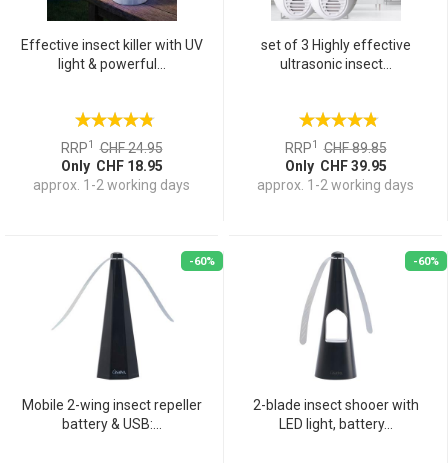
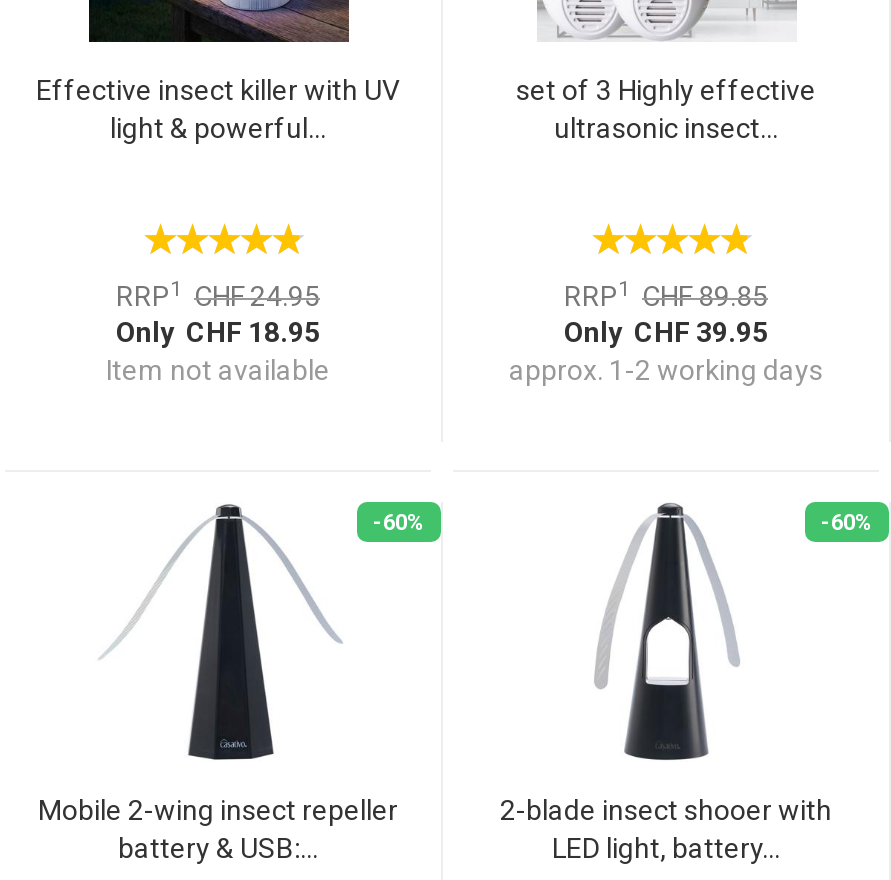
[33,177,190,193] approx. 1-2 working days -> [106,354,330,386] Item not available

